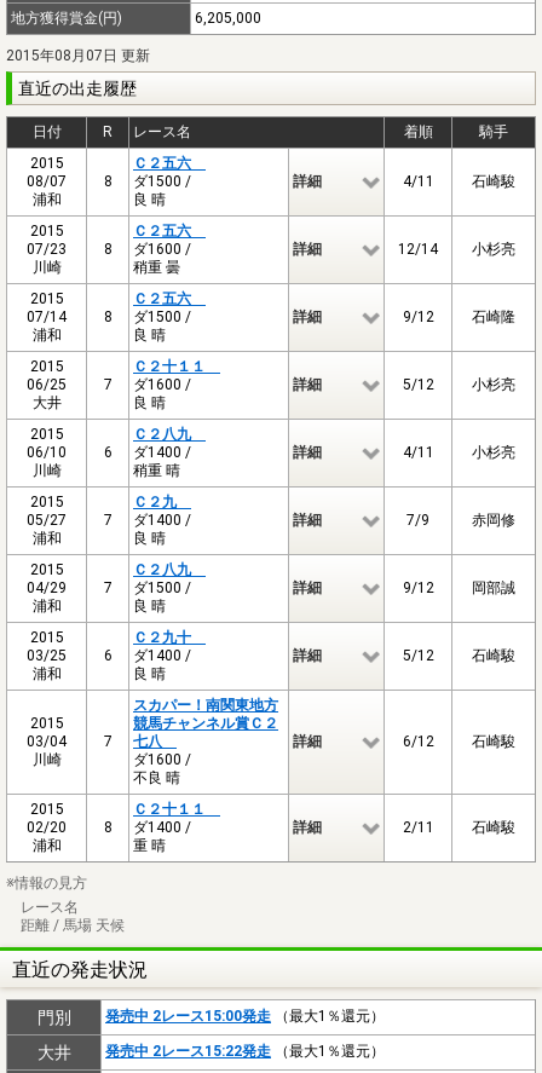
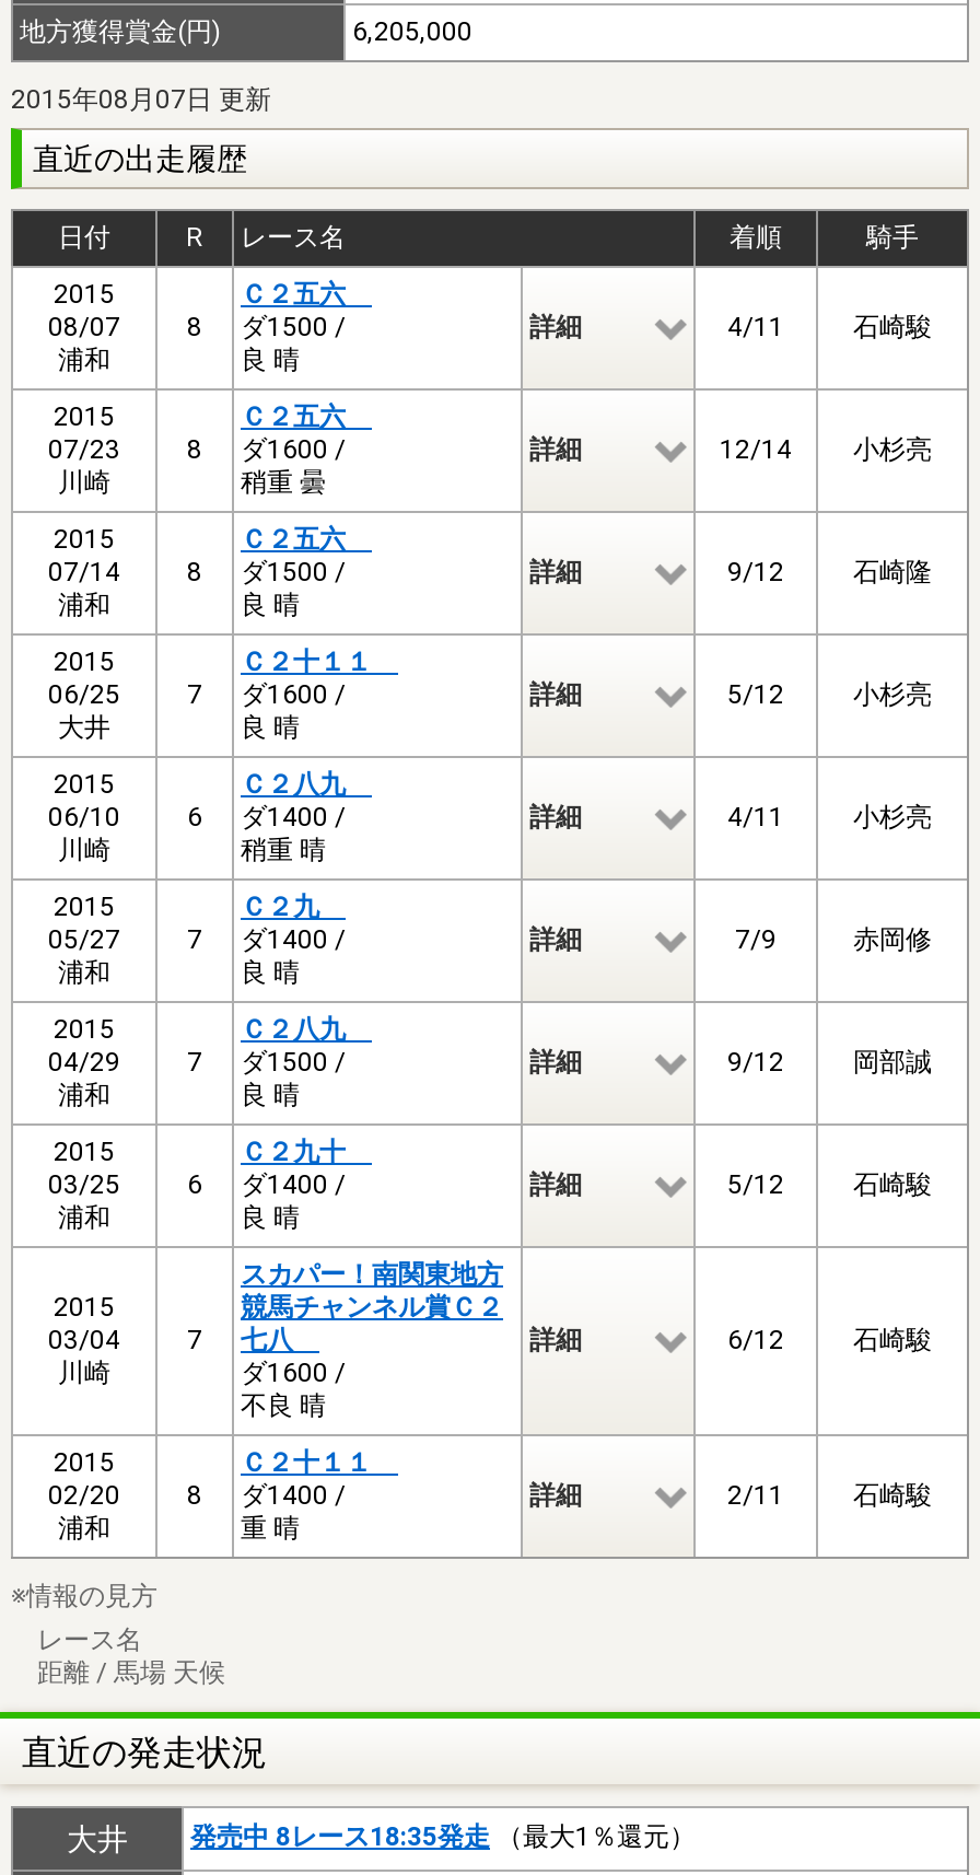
[37,1007,385,1027] 門別 | 発売中 2レース15:00発走（最大1％還元） -> none
[105,1043,385,1059] 発売中 2レース15:22発走（最大1％還元） -> [190,1821,696,1852] 発売中 8レース18:35発走（最大1％還元）

